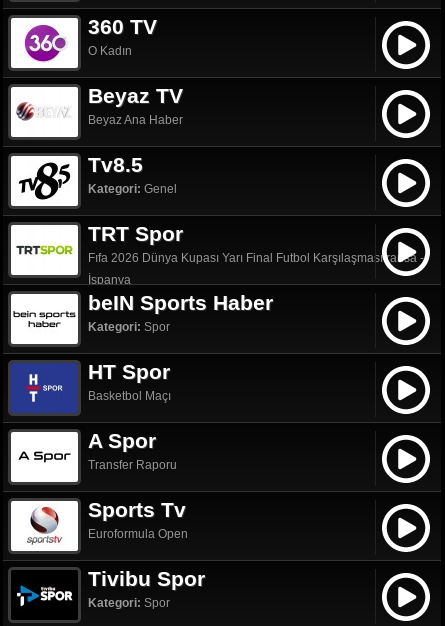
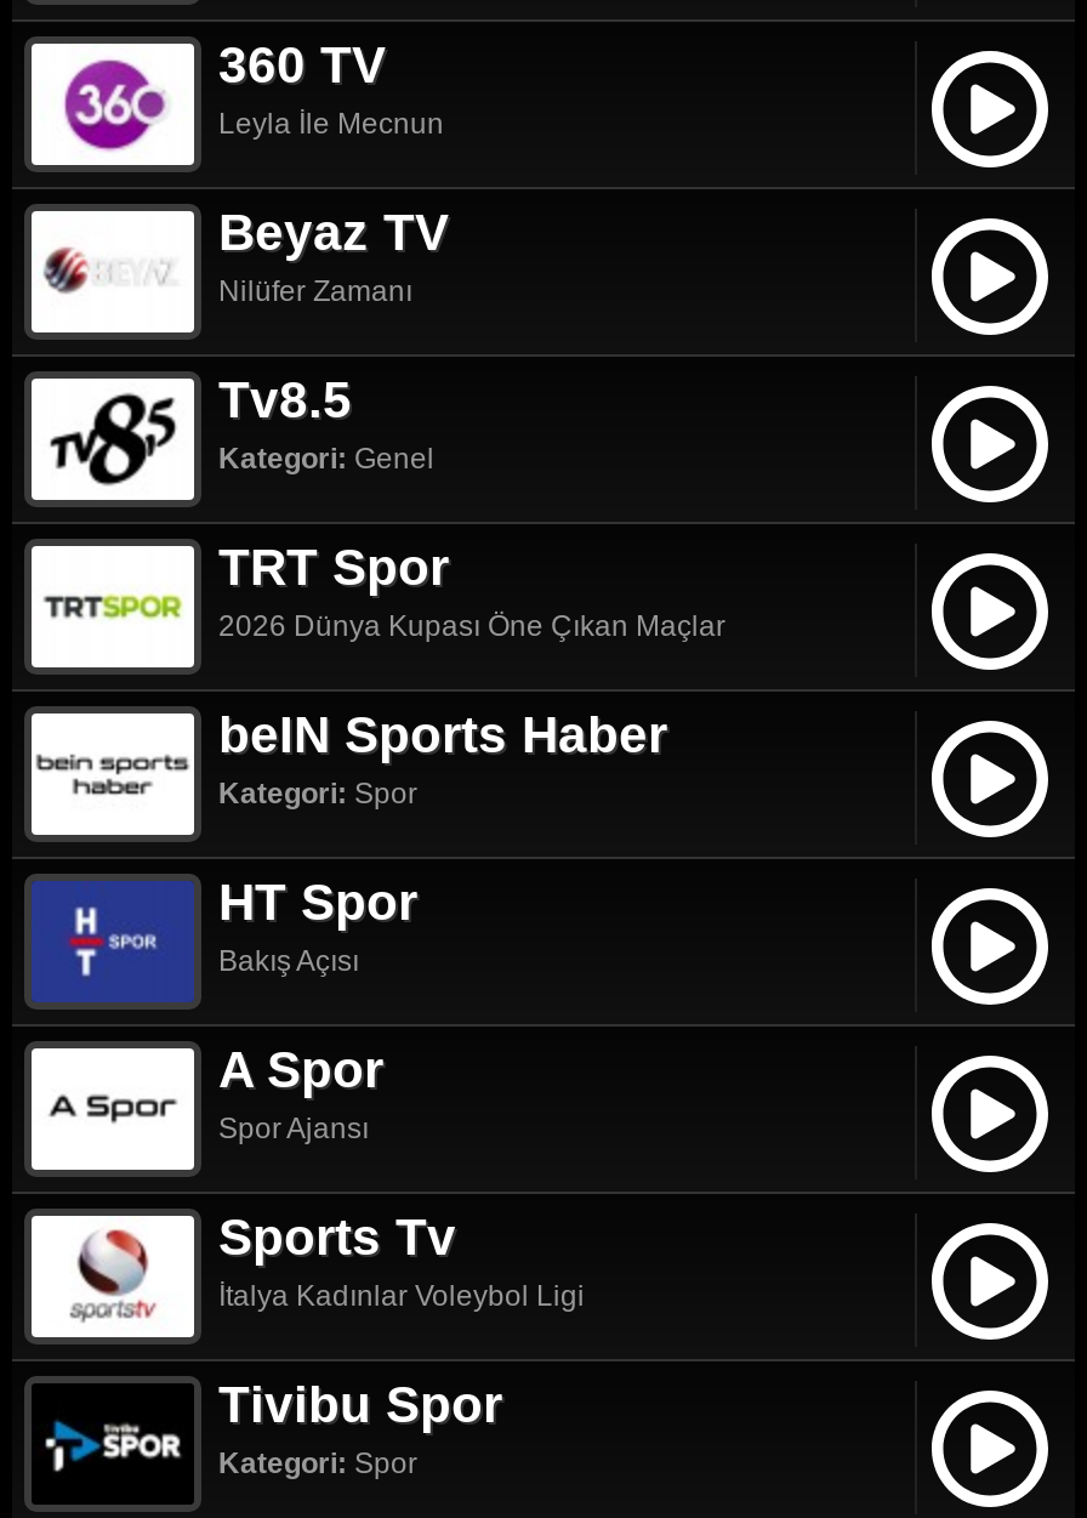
[88,44,132,58] O Kadın -> [218,107,444,141] Leyla İle Mecnun
[88,113,183,127] Beyaz Ana Haber -> [218,274,412,308] Nilüfer Zamanı
[88,251,424,287] Fıfa 2026 Dünya Kupası Yarı Final Futbol Karşılaşmasıfransa - | İspanya -> [218,609,725,643] 2026 Dünya Kupası Öne Çıkan Maçlar
[88,389,171,403] Basketbol Maçı -> [218,944,359,978] Bakış Açısı
[88,458,177,472] Transfer Raporu -> [218,1112,369,1145] Spor Ajansı
[88,527,188,541] Euroformula Open -> [218,1279,585,1313] İtalya Kadınlar Voleybol Ligi

